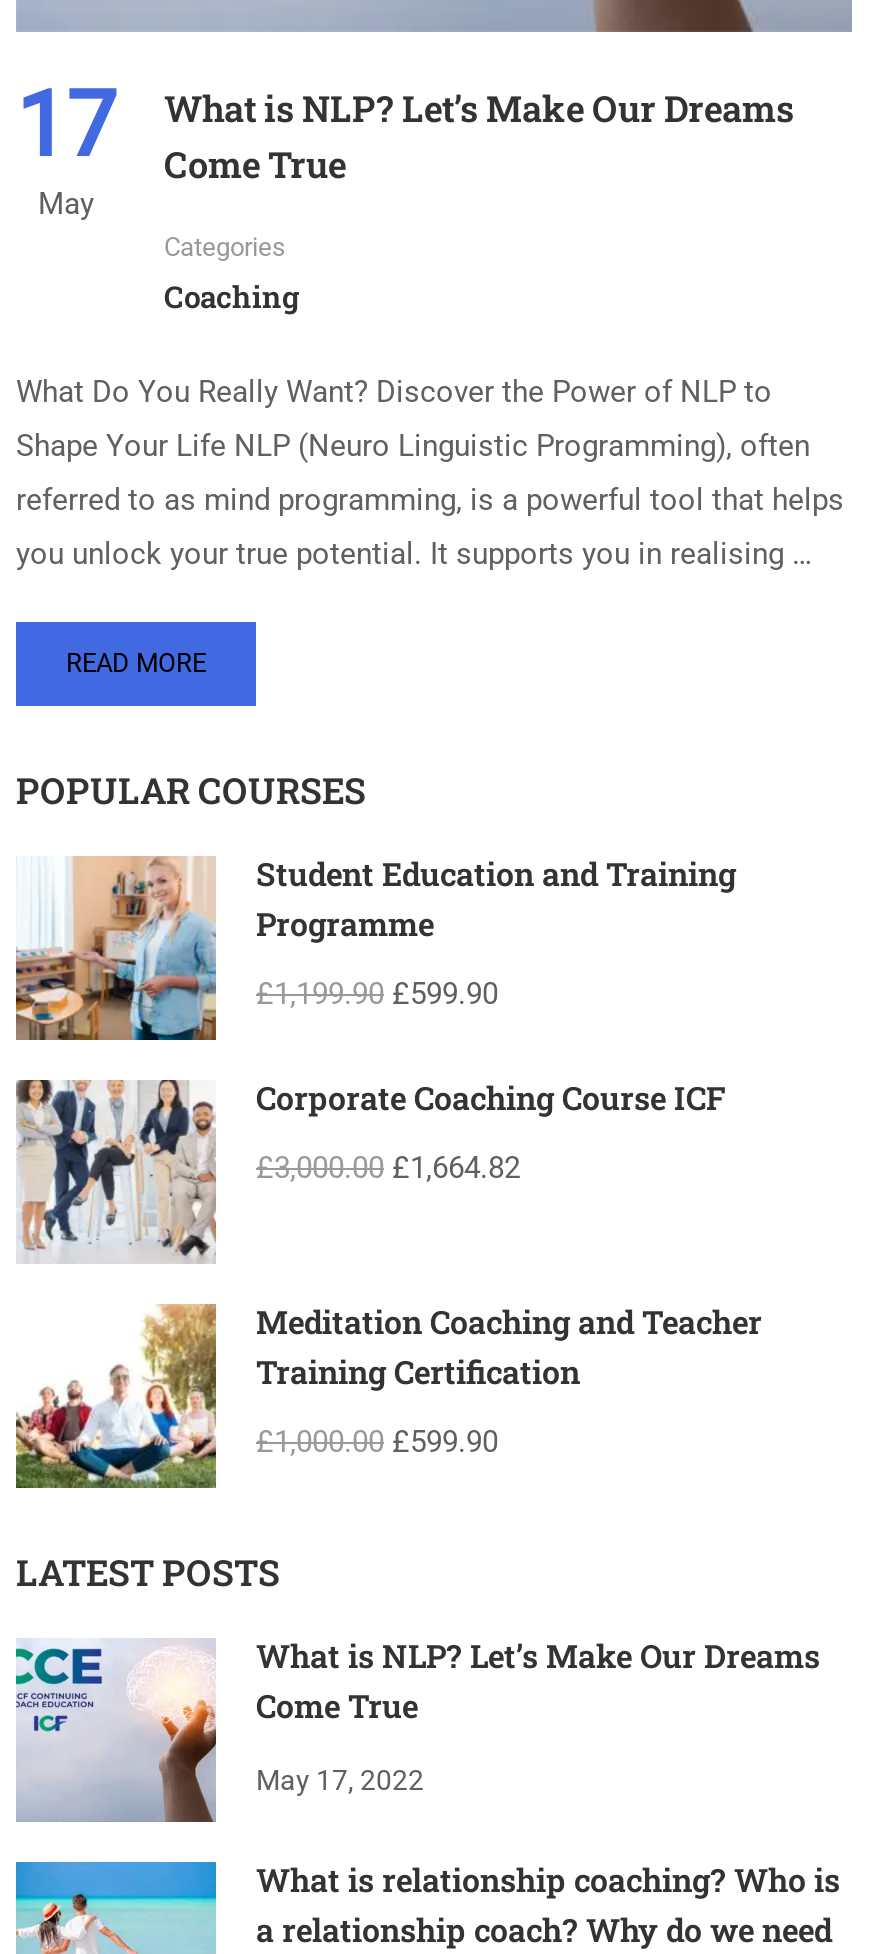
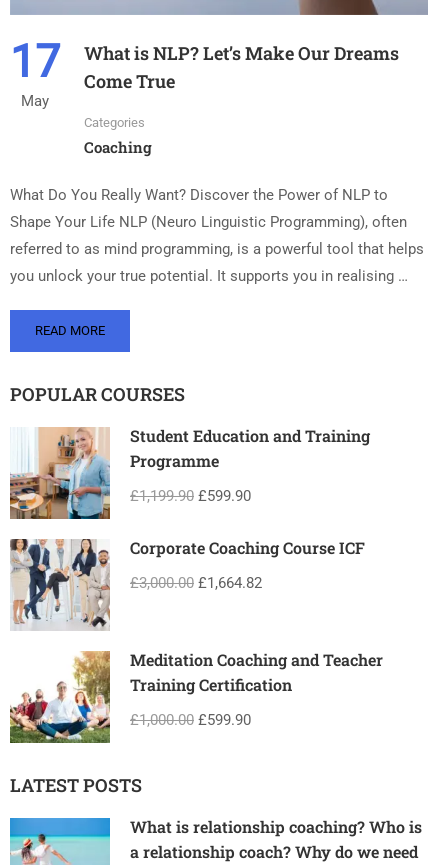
[14,1633,820,1824] [image] | What is NLP? Let’s Make Our Dreams | Come True | May 17, 2022 -> none

